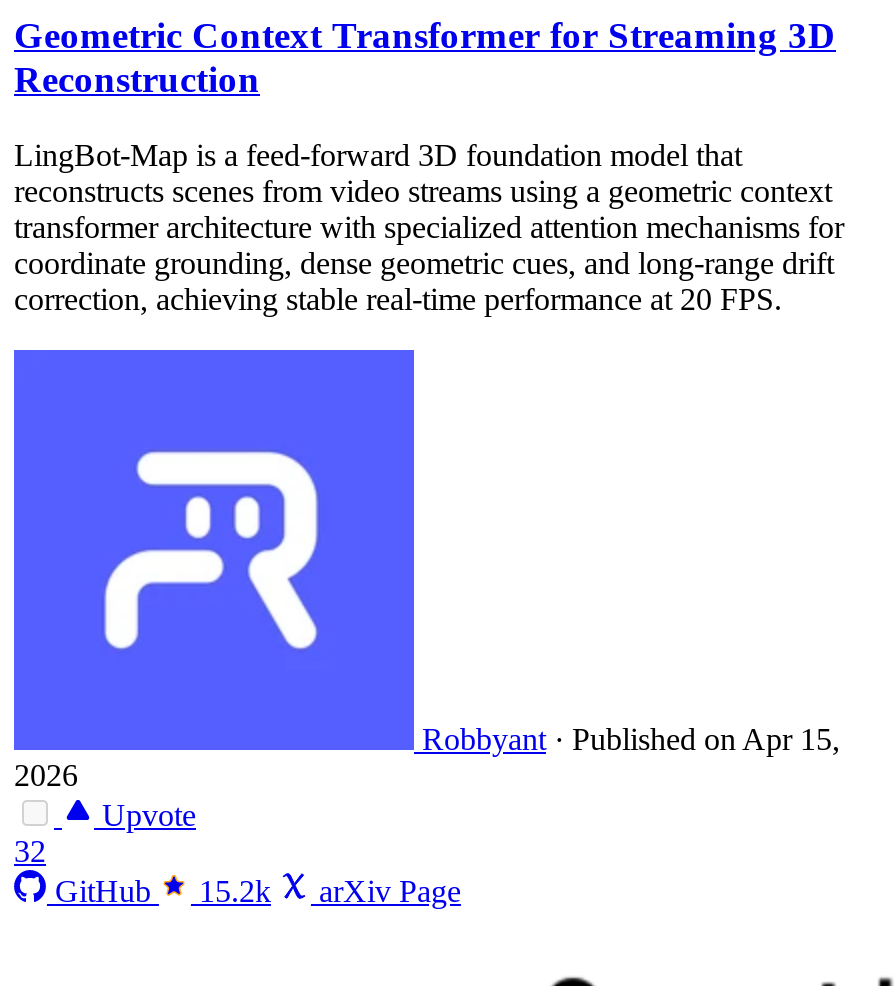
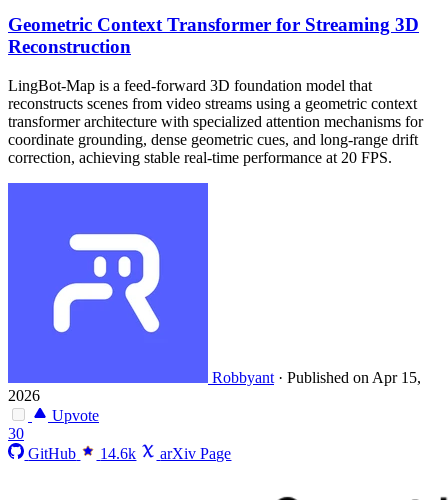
[14,835,46,869] 32 -> [8,424,24,441] 30
[55,875,461,909] GitHub 15.2k arXiv Page -> [28,444,231,461] GitHub 14.6k arXiv Page

